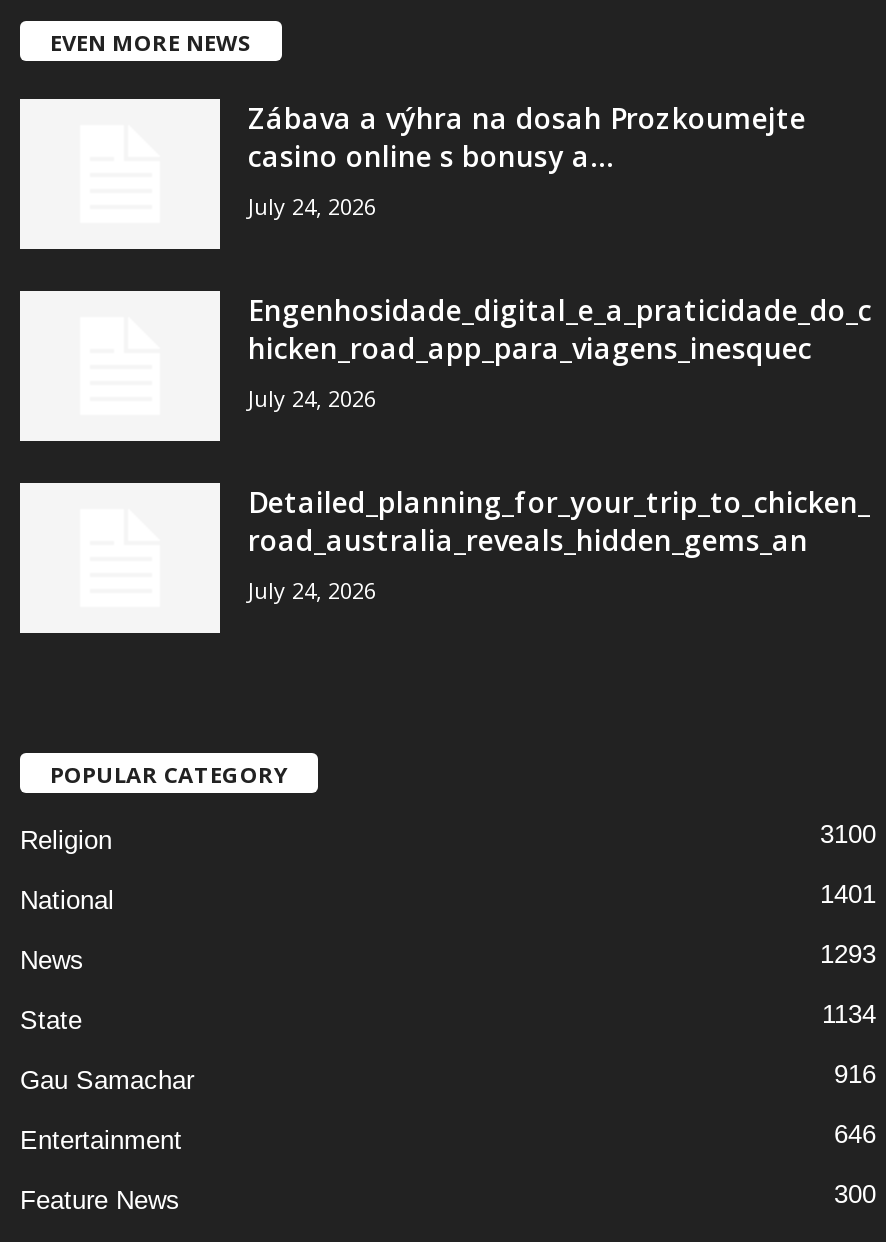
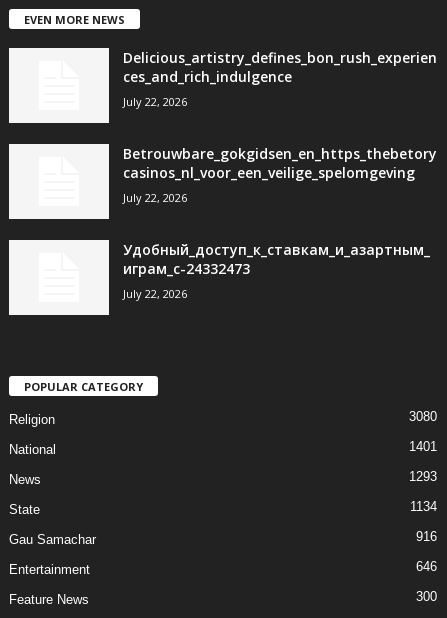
[248,98,806,220] Zábava a výhra na dosah Prozkoumejte | casino online s bonusy a... | July 24, 2026 -> [123,48,437,109] Delicious_artistry_defines_bon_rush_experien | ces_and_rich_indulgence | July 22, 2026
[248,290,872,412] Engenhosidade_digital_e_a_praticidade_do_c | hicken_road_app_para_viagens_inesquec | July 24, 2026 -> [123,144,437,205] Betrouwbare_gokgidsen_en_https_thebetory | casinos_nl_voor_een_veilige_spelomgeving | July 22, 2026
[248,482,870,604] Detailed_planning_for_your_trip_to_chicken_ | road_australia_reveals_hidden_gems_an | July 24, 2026 -> [123,240,430,301] Удобный_доступ_к_ставкам_и_азартным_ | играм_с-24332473 | July 22, 2026
[820,820,876,850] 3100 -> [409,409,437,424] 3080

